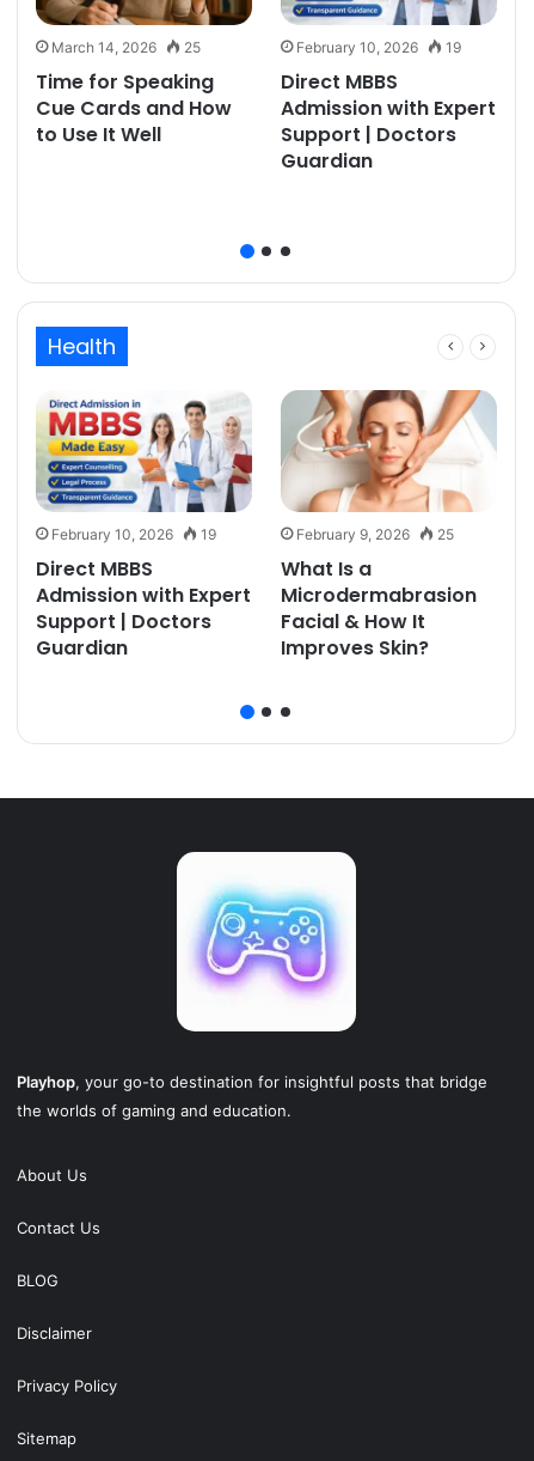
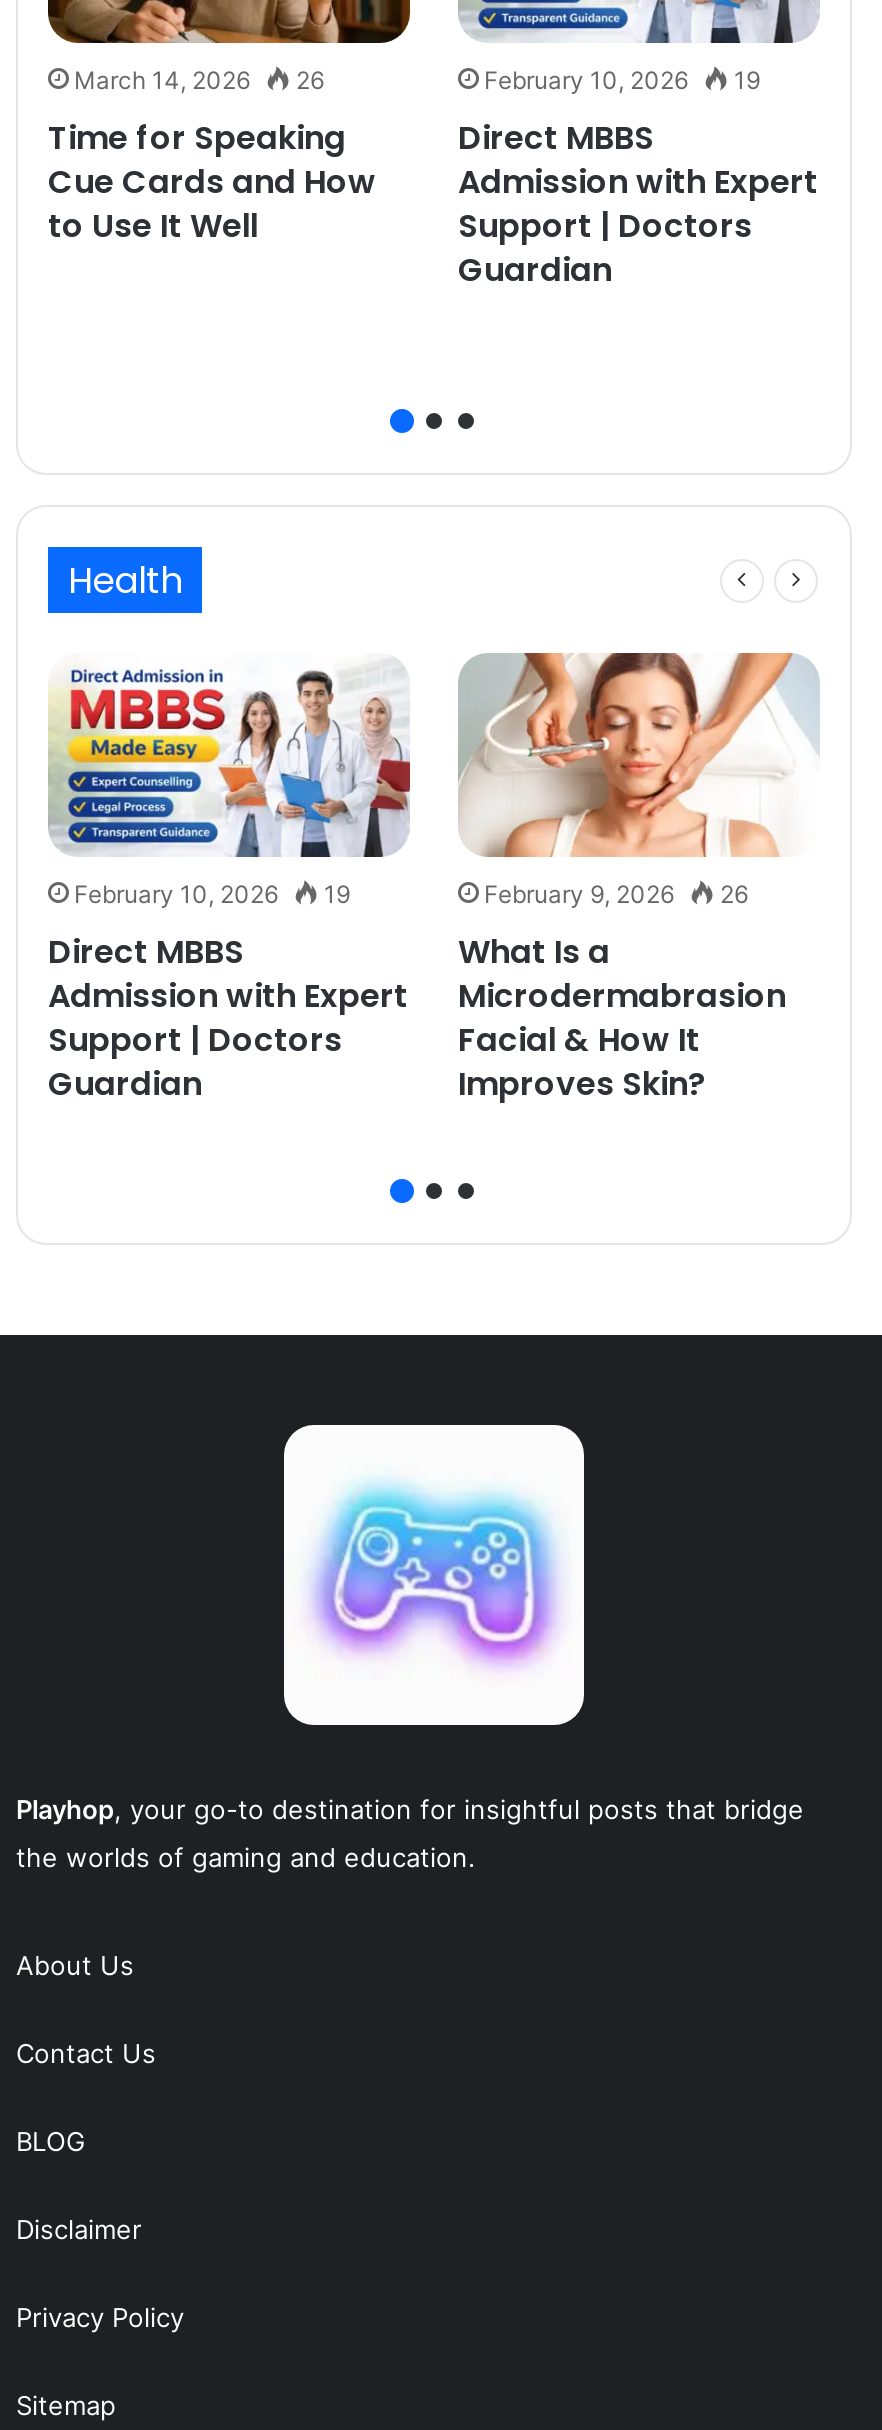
[51,39,201,56] March 14, 2026 25 -> [74,64,324,94] March 14, 2026 26
[296,526,454,544] February 9, 2026 25 -> [484,879,748,909] February 9, 2026 26

